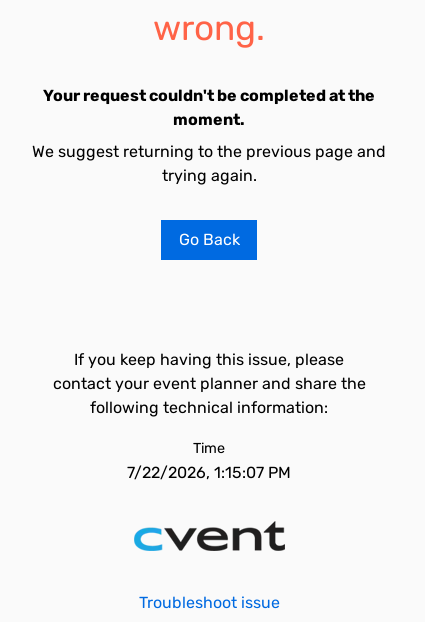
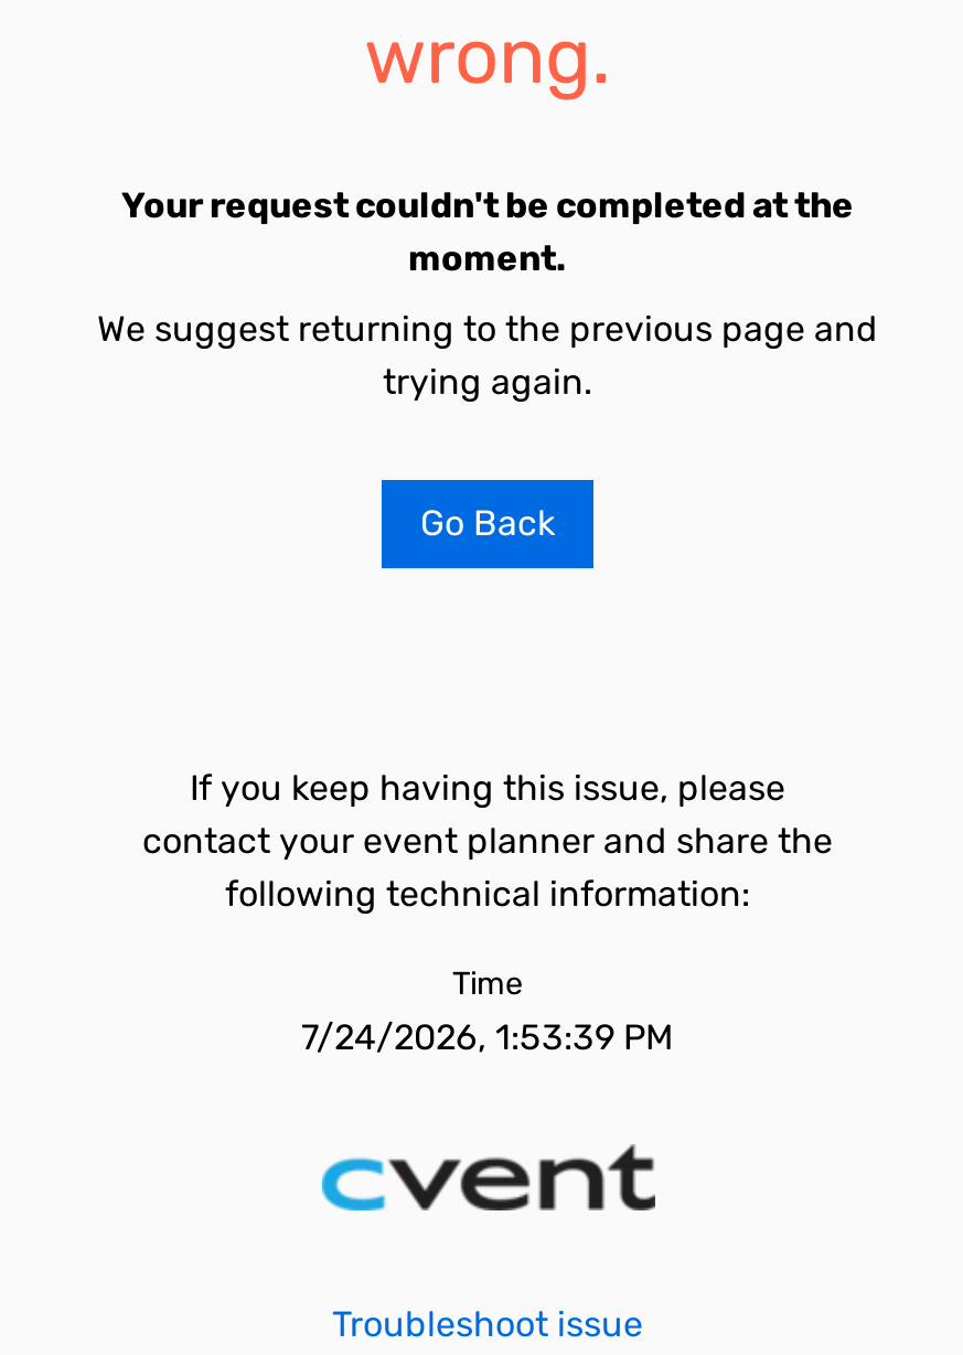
[127,463,291,482] 7/22/2026, 1:15:07 PM -> [301,1016,674,1058] 7/24/2026, 1:53:39 PM

